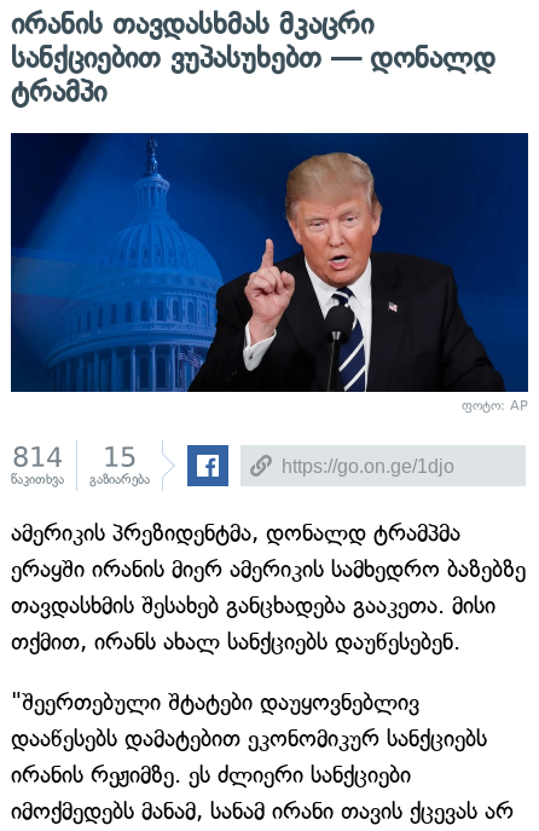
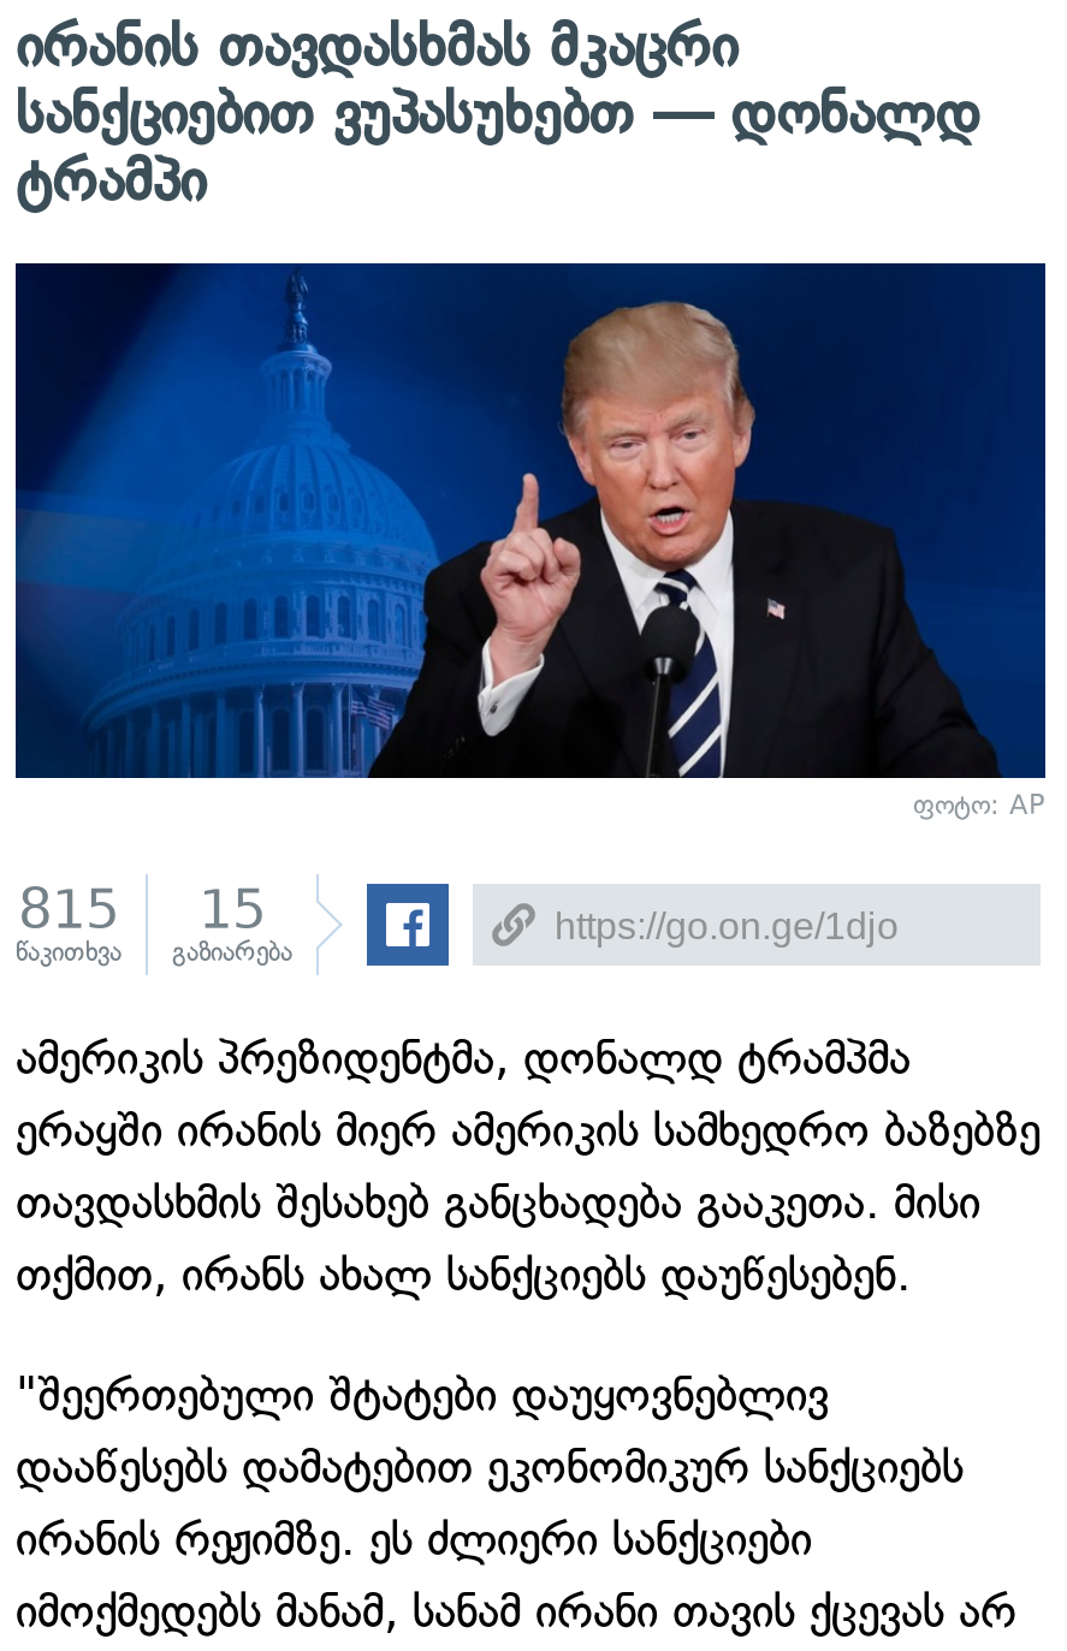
[12,442,137,474] 814 15 -> [18,877,266,942] 815 15

